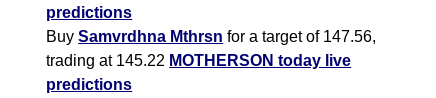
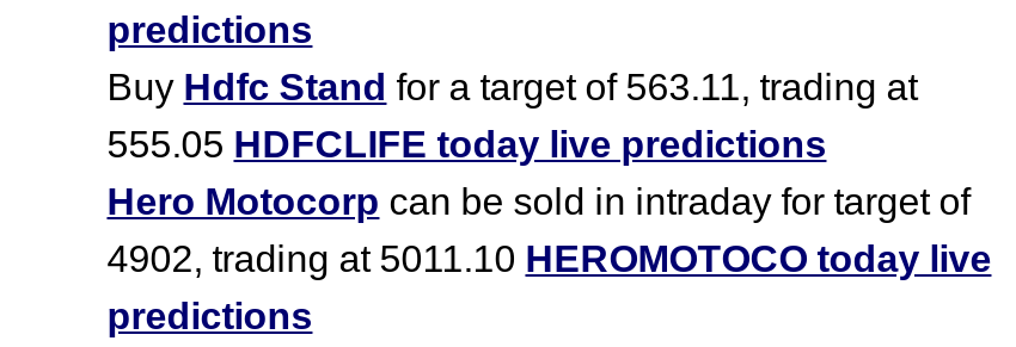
[46,28,376,69] Buy Samvrdhna Mthrsn for a target of 147.56, | trading at 145.22 MOTHERSON today live -> [107,67,991,280] Buy Hdfc Stand for a target of 563.11, trading at | 555.05 HDFCLIFE today live predictions | Hero Motocorp can be sold in intraday for target of | 4902, trading at 5011.10 HEROMOTOCO today live

